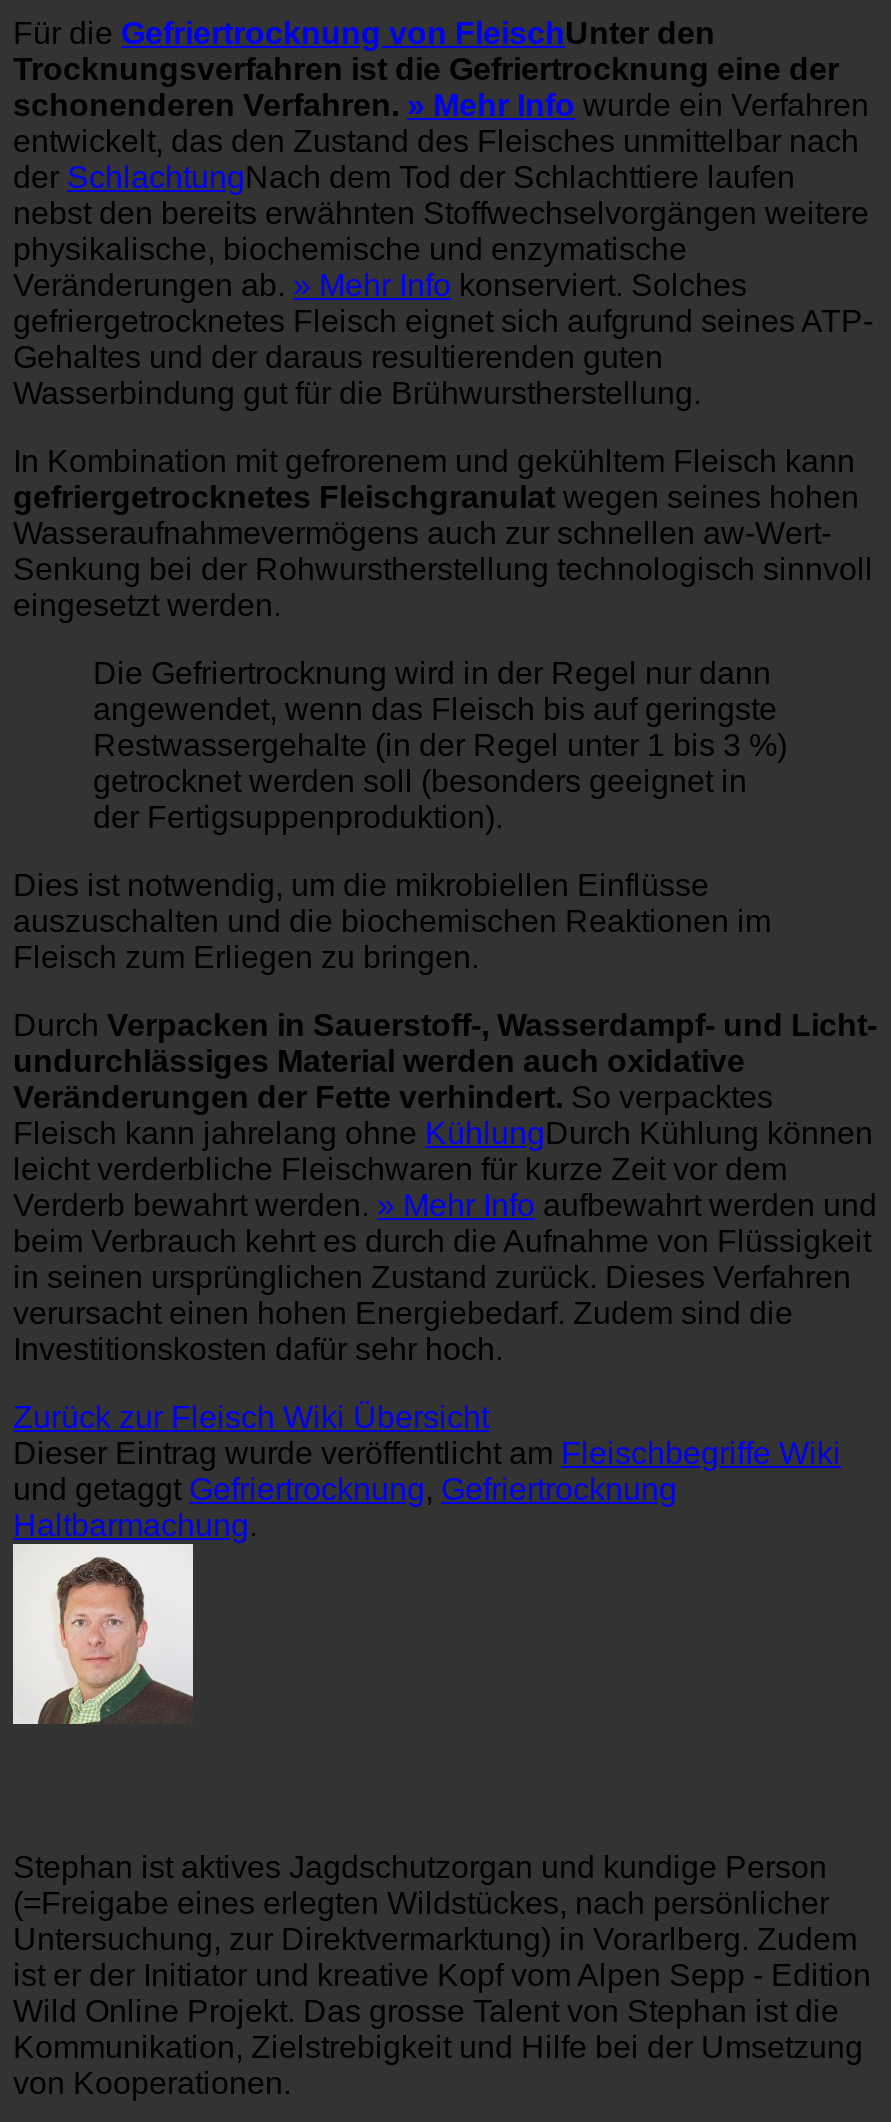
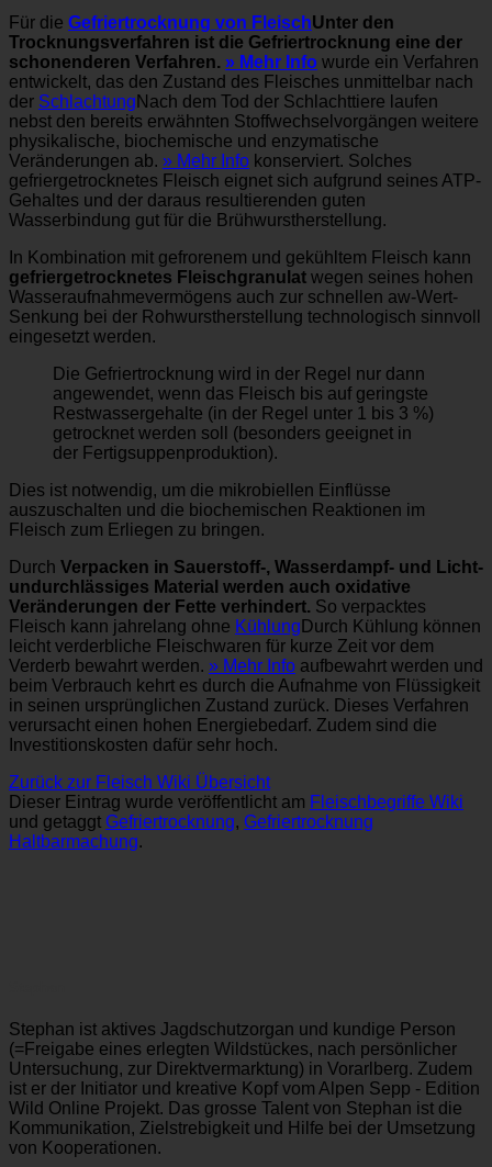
[11,1548,195,1726] [image] -> none

